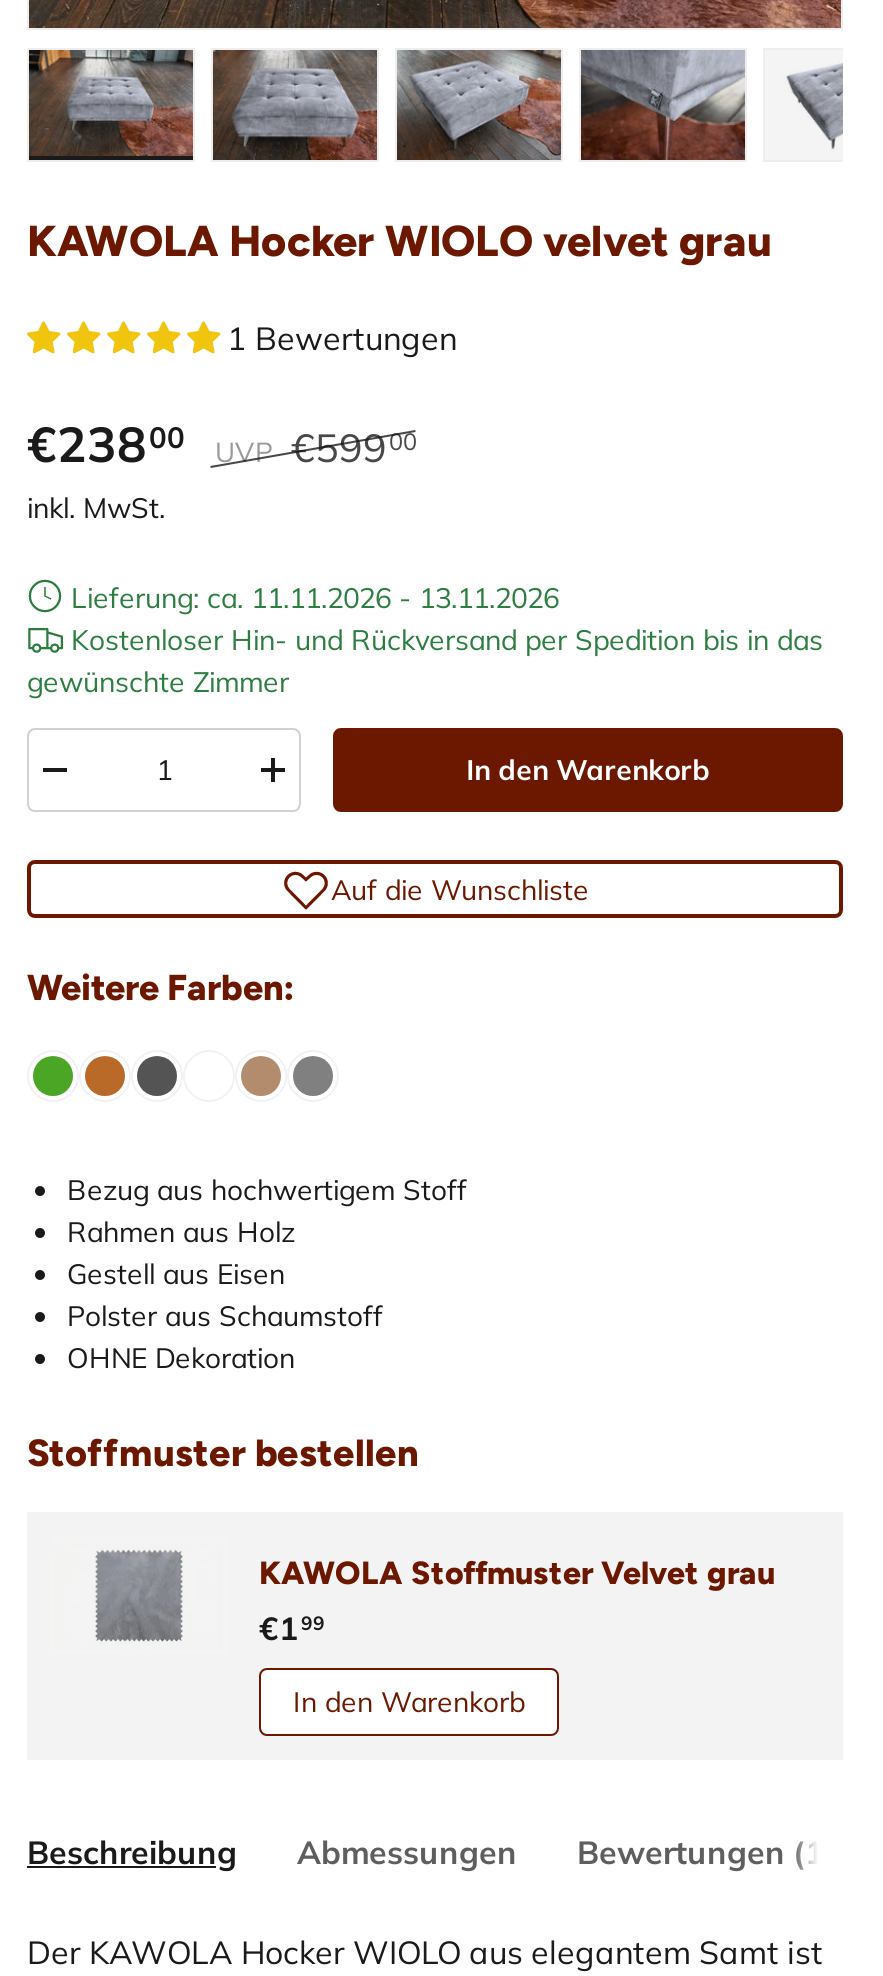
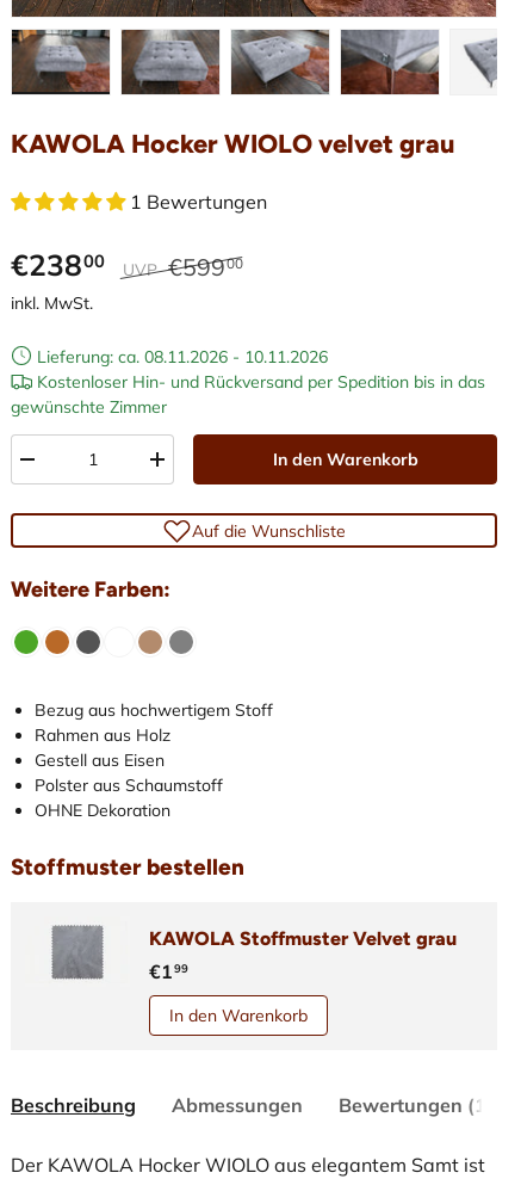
[71,580,559,616] Lieferung: ca. 11.11.2026 - 13.11.2026 -> [37,346,328,368] Lieferung: ca. 08.11.2026 - 10.11.2026

